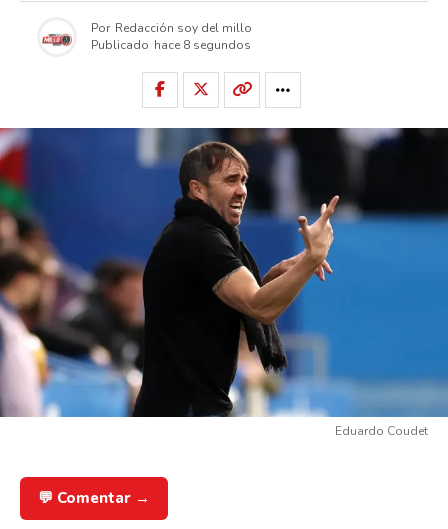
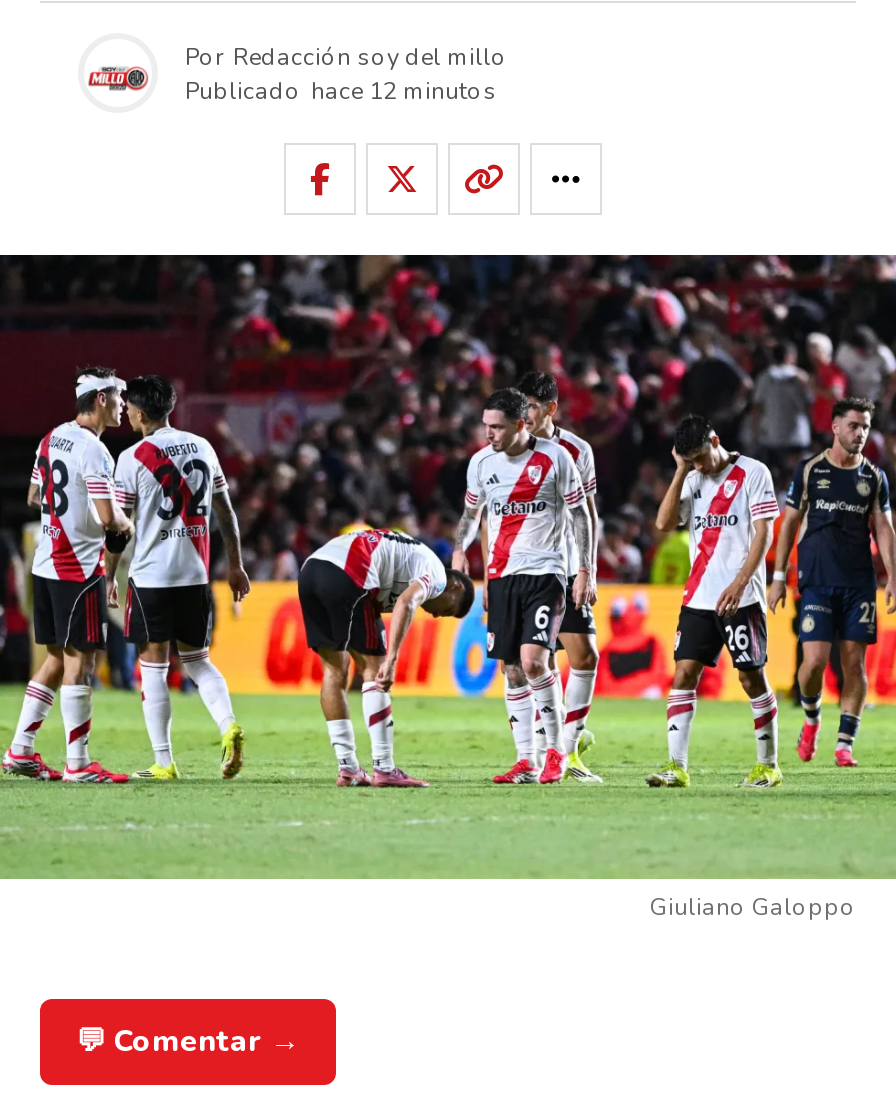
[90,37,250,53] Publicado hace 8 segundos -> [185,75,497,107] Publicado hace 12 minutos
[3,127,445,439] [image] | Eduardo Coudet -> [6,252,890,924] [image] | Giuliano Galoppo

